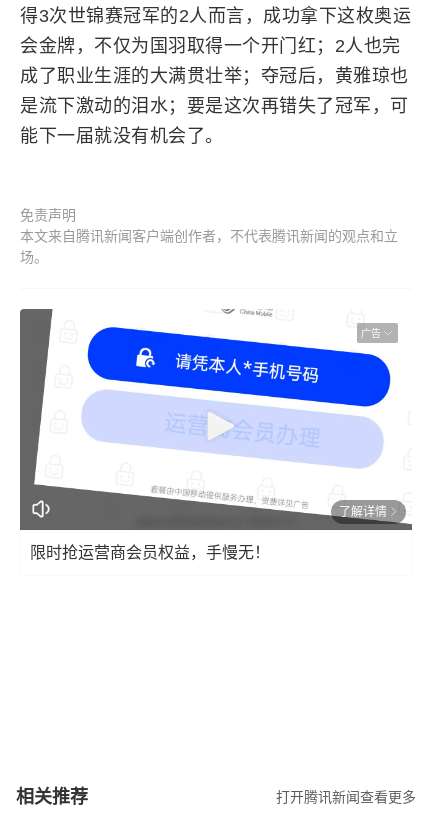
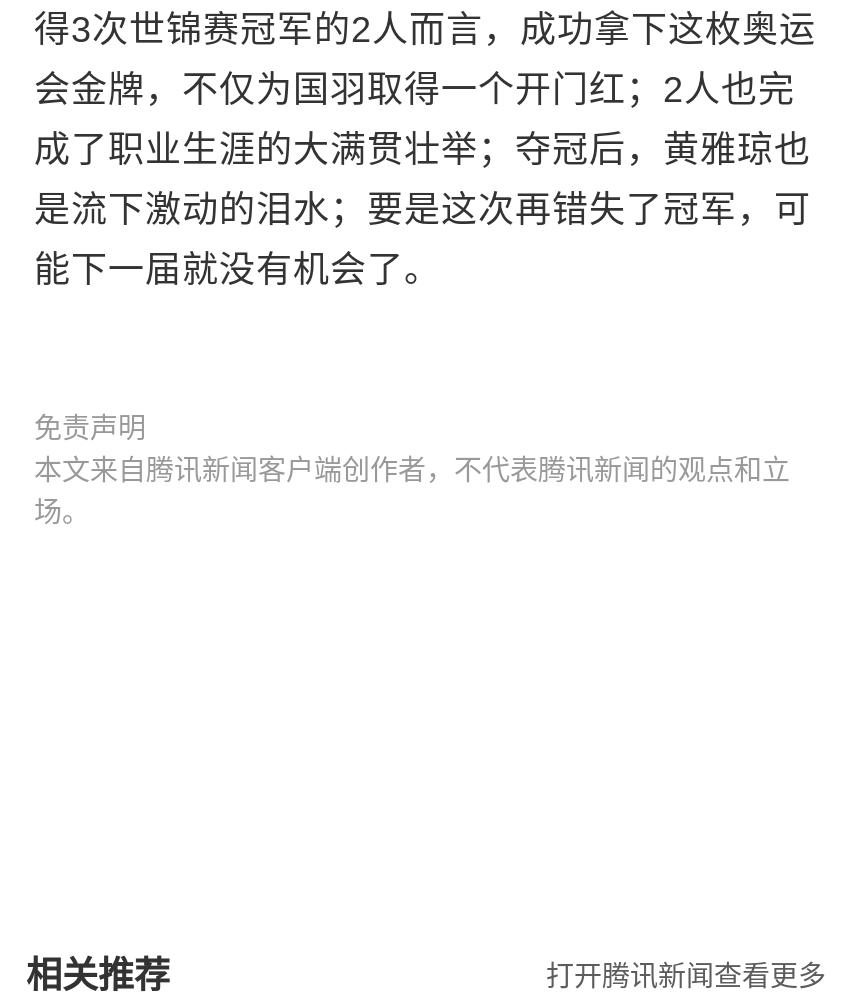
[19,308,413,531] [image] | 广告 -> none
[30,505,387,561] 了解详情 | 限时抢运营商会员权益，手慢无！ -> none

